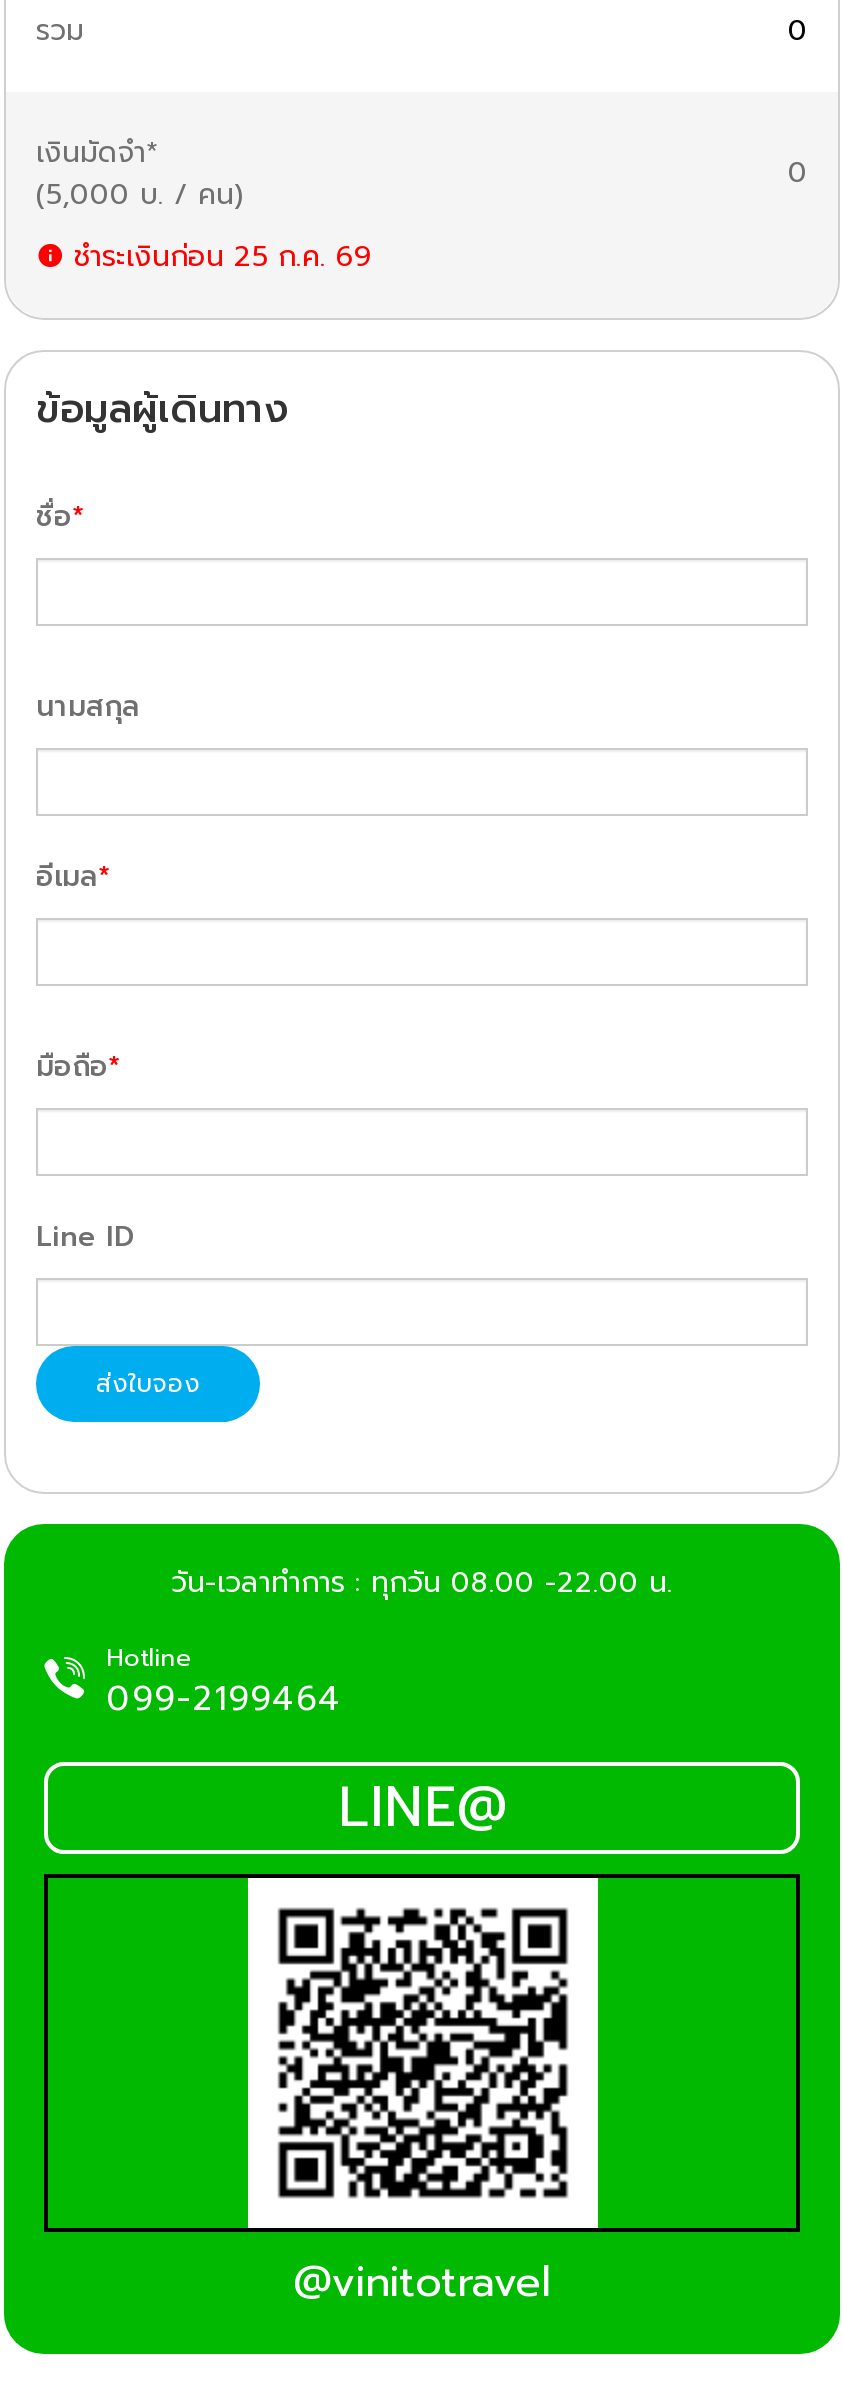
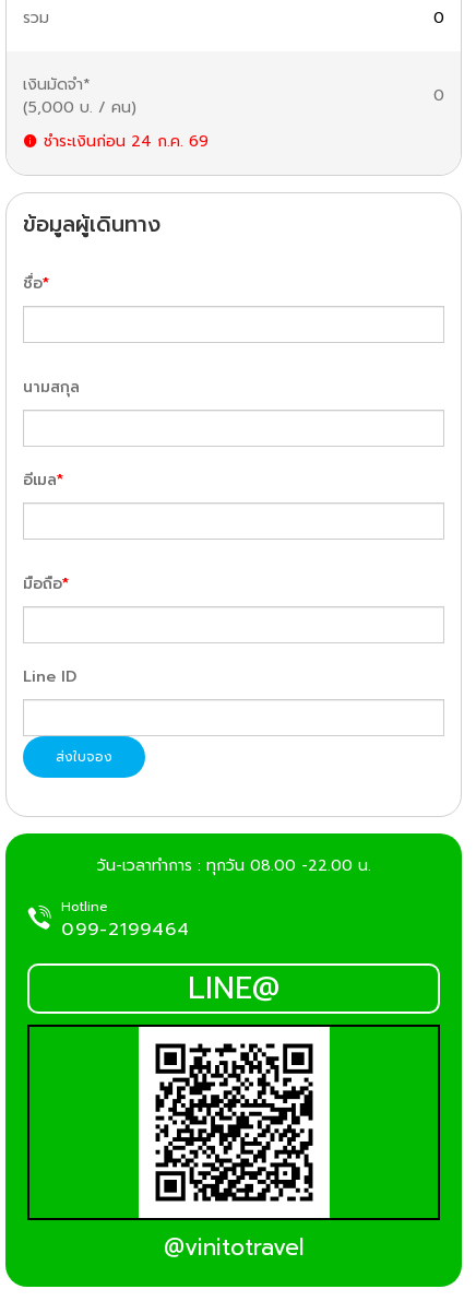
[64,235,372,277] ชำระเงินก่อน25 ก.ค. 69 -> [38,129,209,152] ชำระเงินก่อน24 ก.ค. 69

